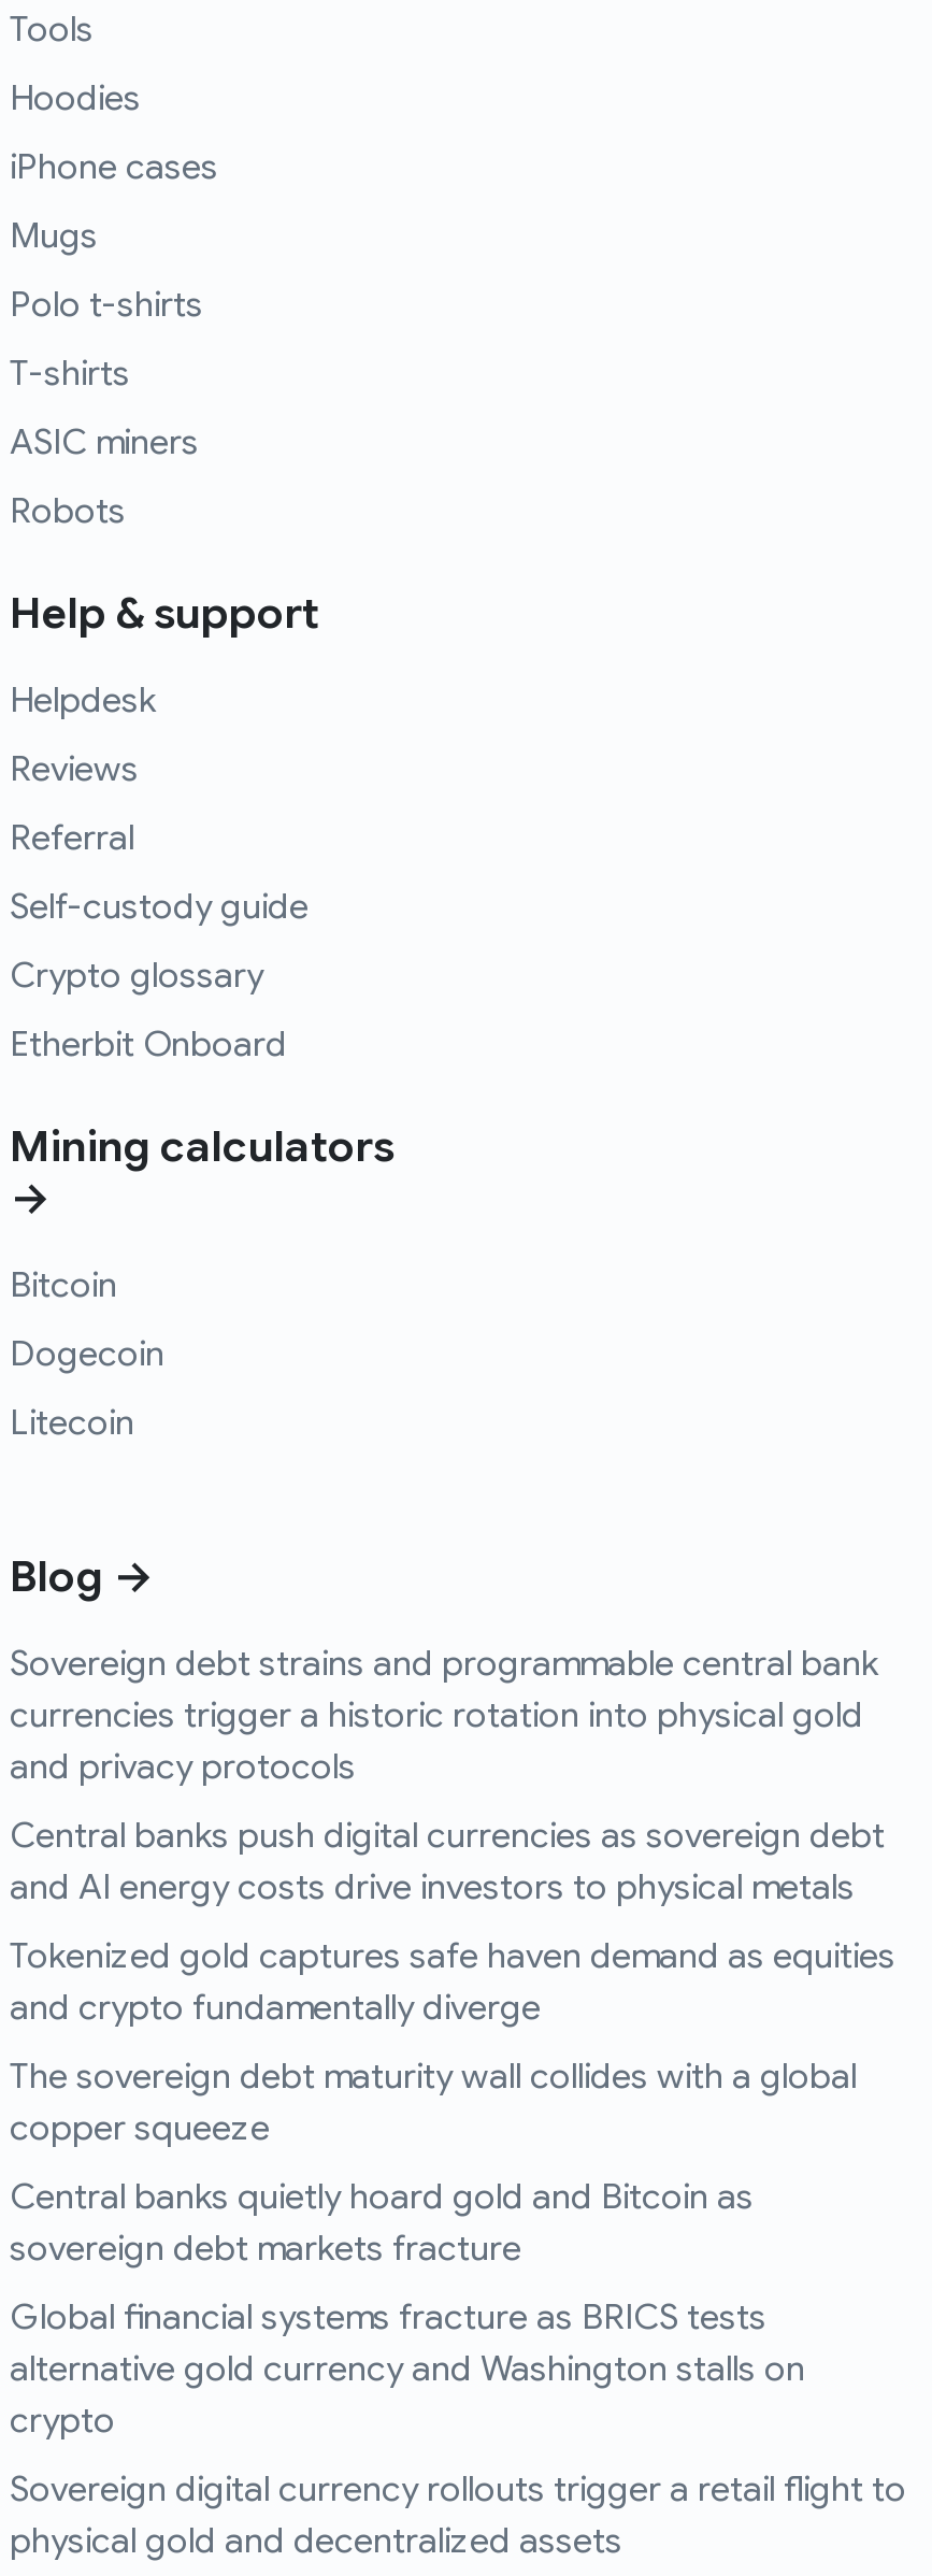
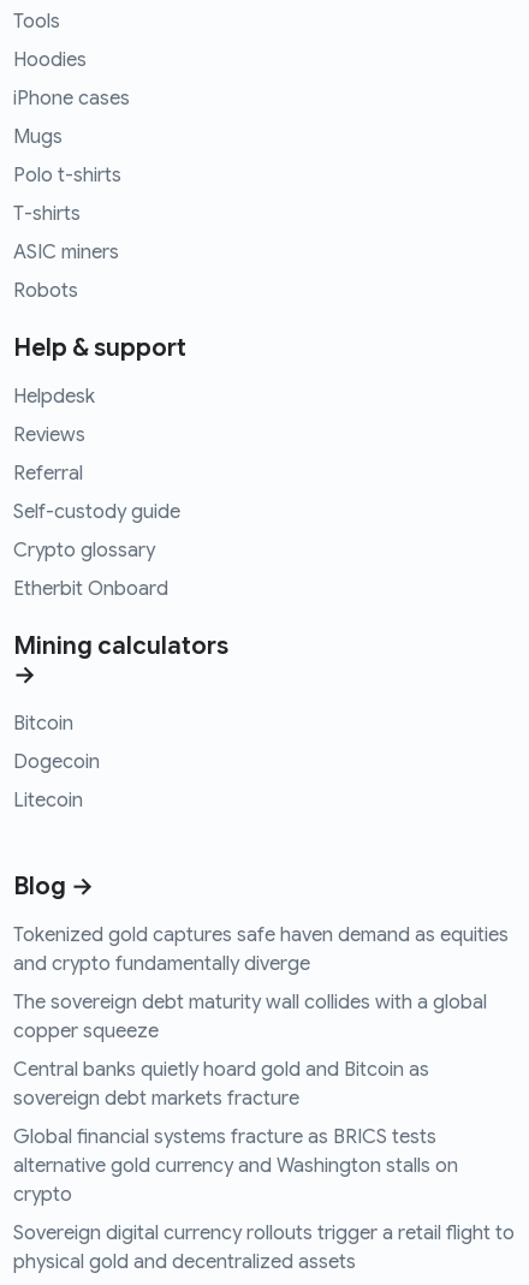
[10,1643,885,1910] Sovereign debt strains and programmable central bank | currencies trigger a historic rotation into physical gold | and privacy protocols | Central banks push digital currencies as sovereign debt | and AI energy costs drive investors to physical metals -> none

